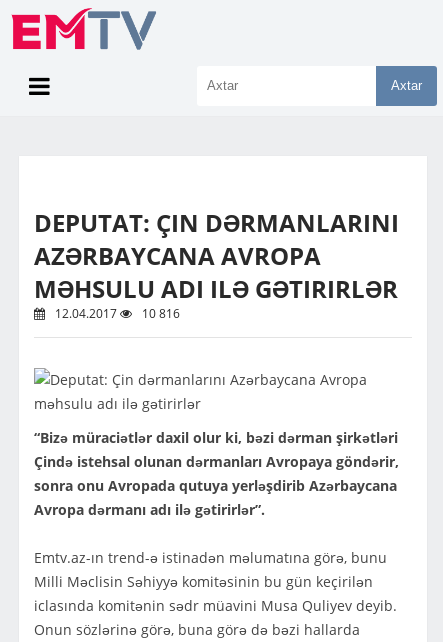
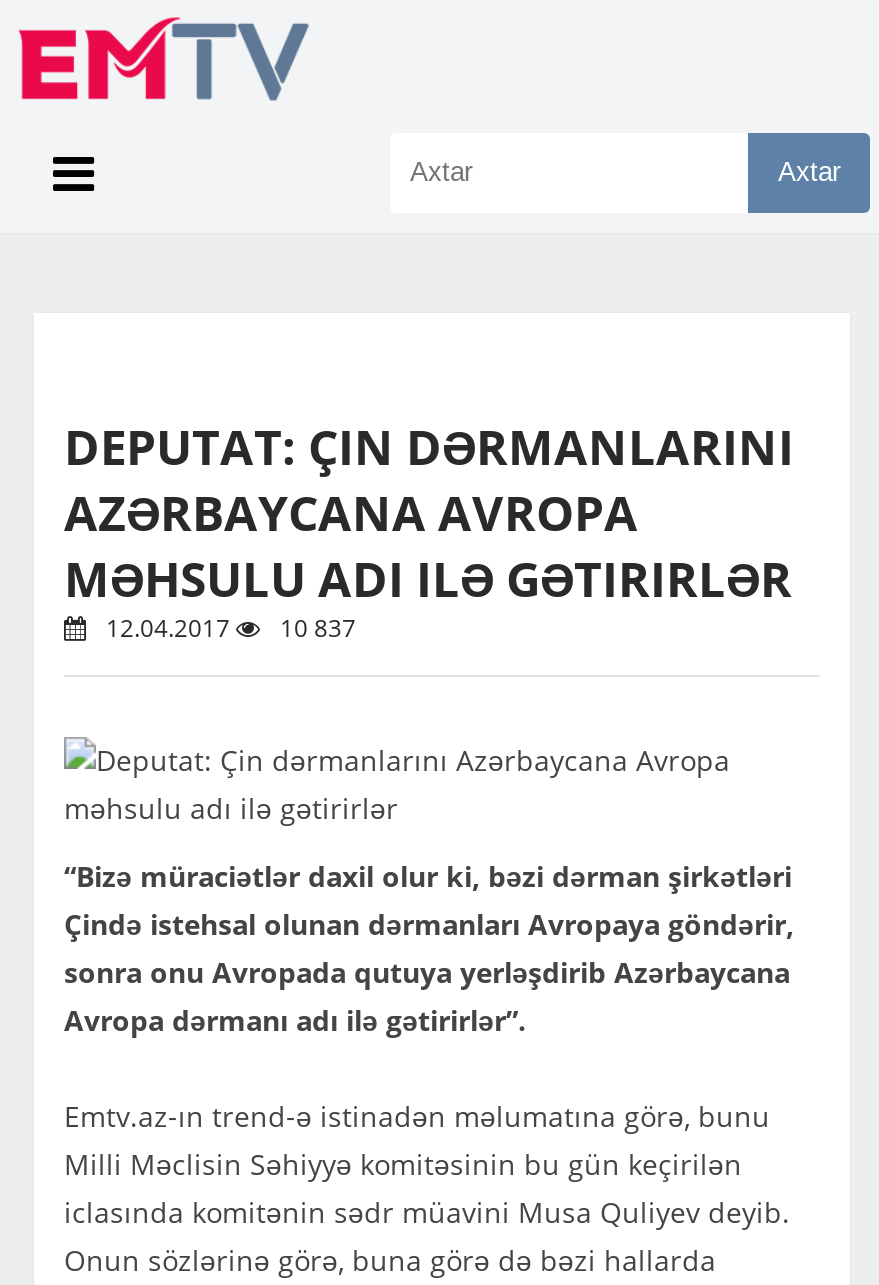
[55,305,180,322] 12.04.2017 10 816 -> [106,611,356,645] 12.04.2017 10 837

